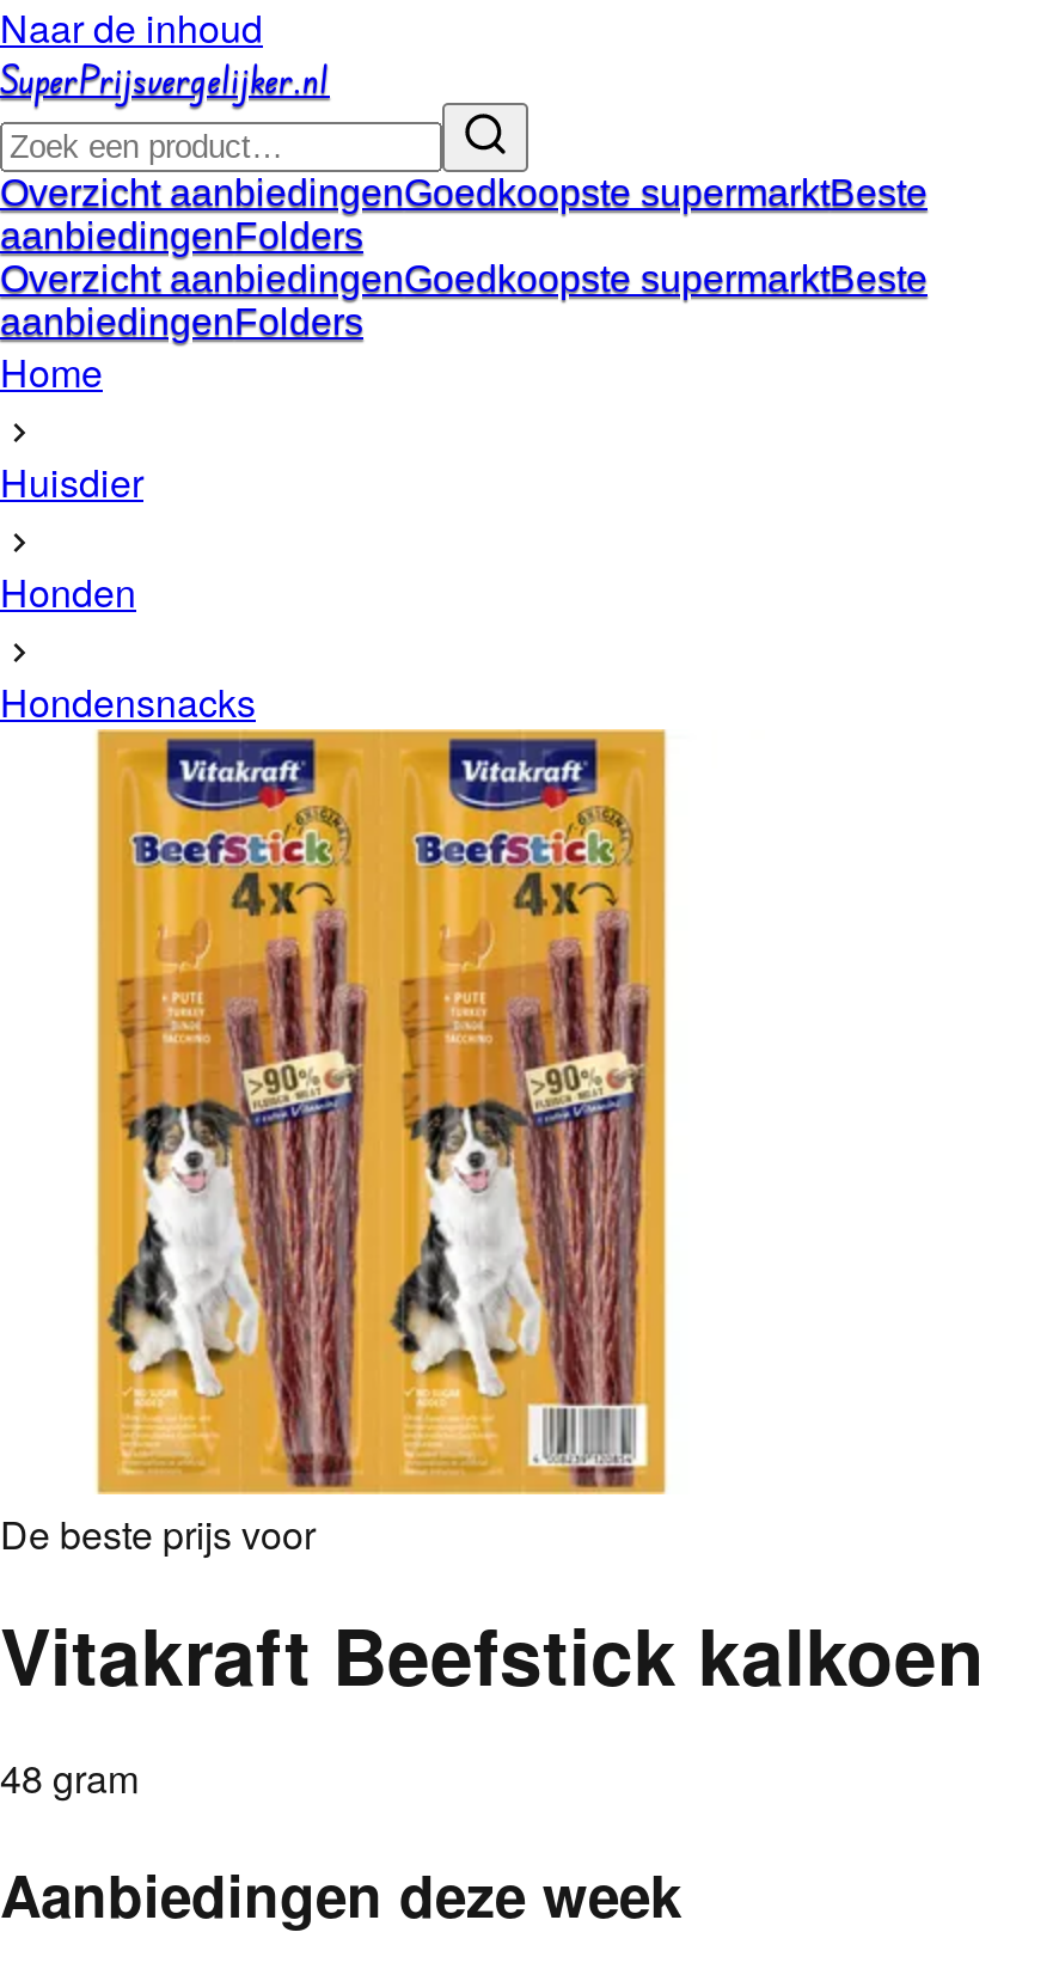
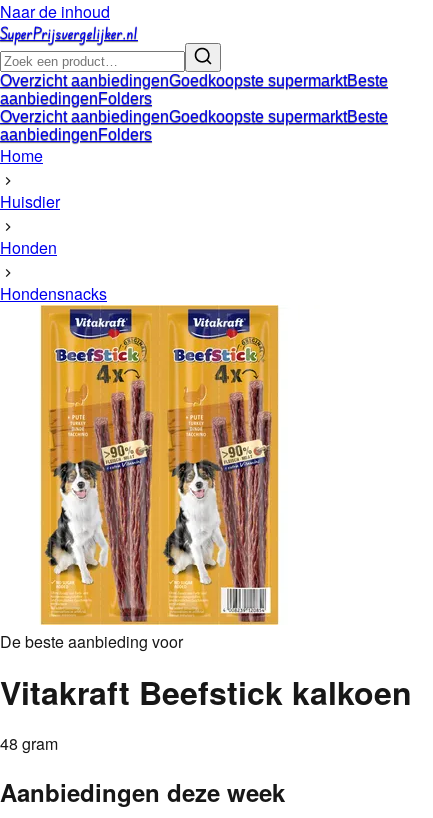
[0,1506,316,1561] De beste prijs voor -> [0,630,183,653] De beste aanbieding voor

